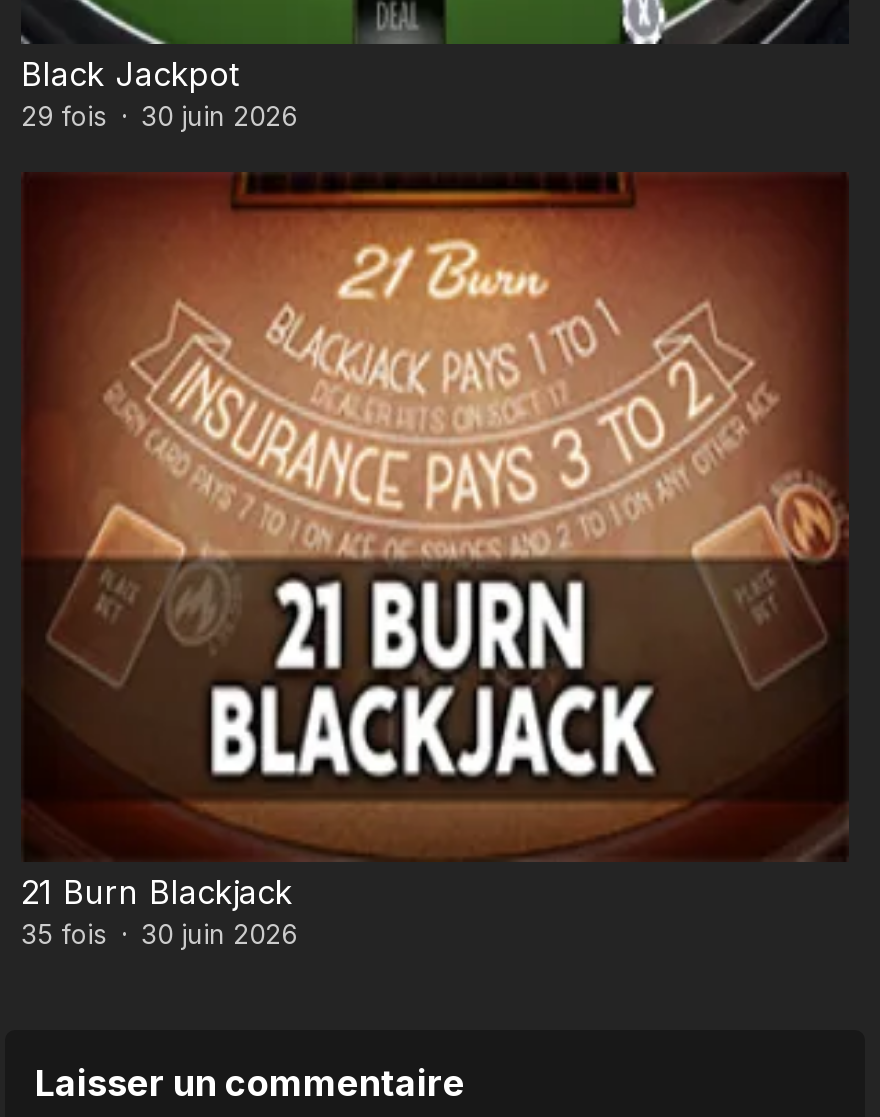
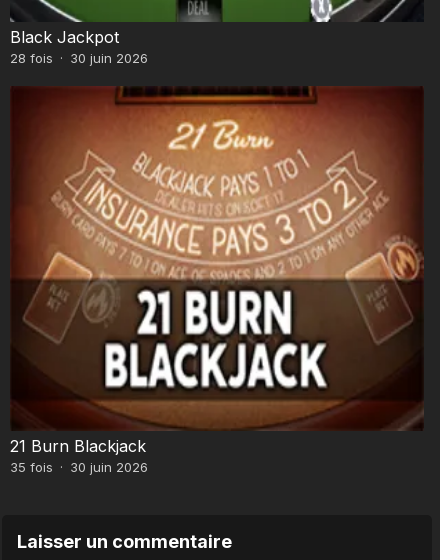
[21,99,297,131] 29 fois · 30 juin 2026 -> [10,50,148,66] 28 fois · 30 juin 2026

